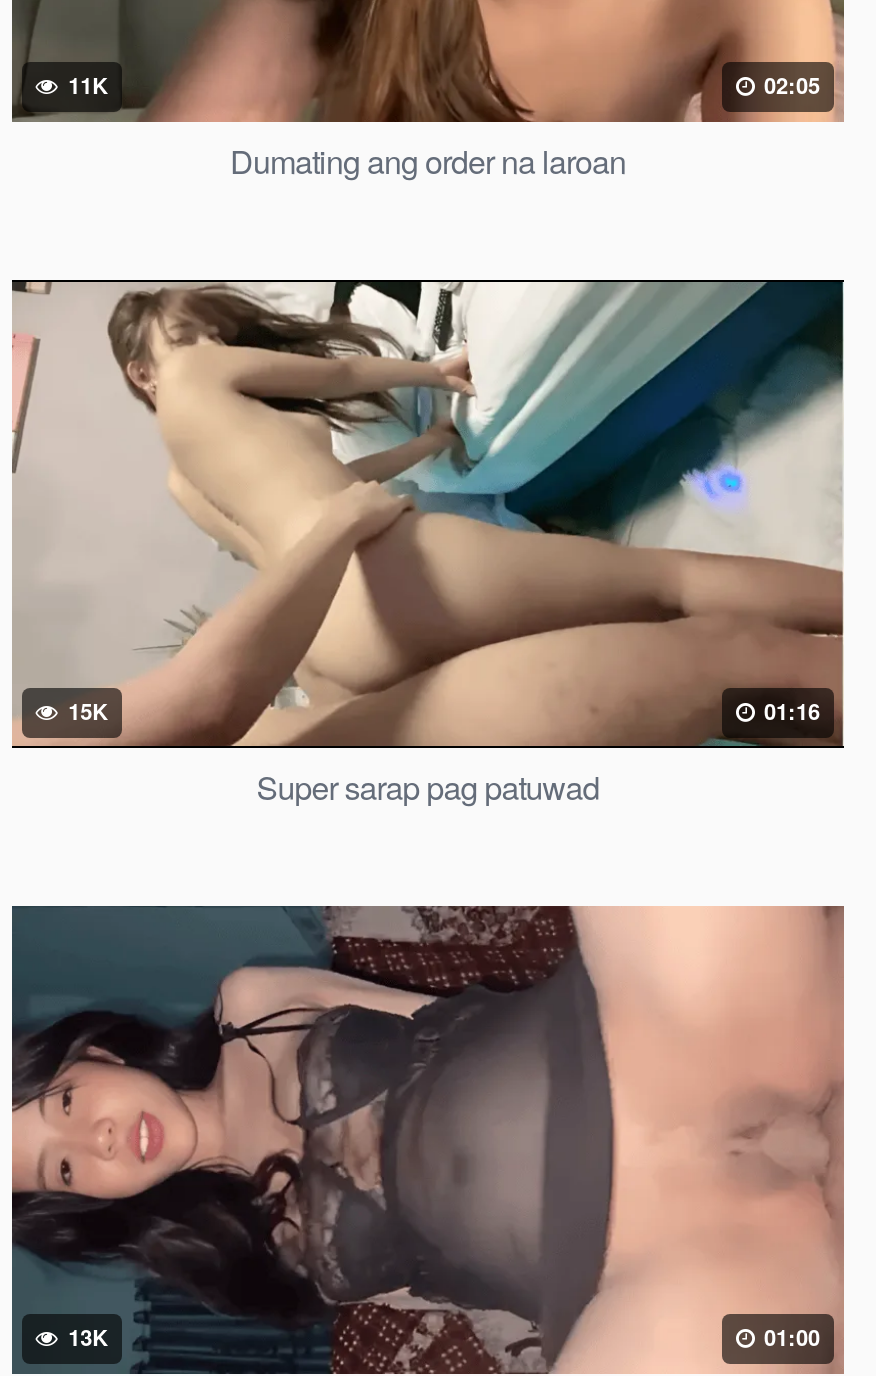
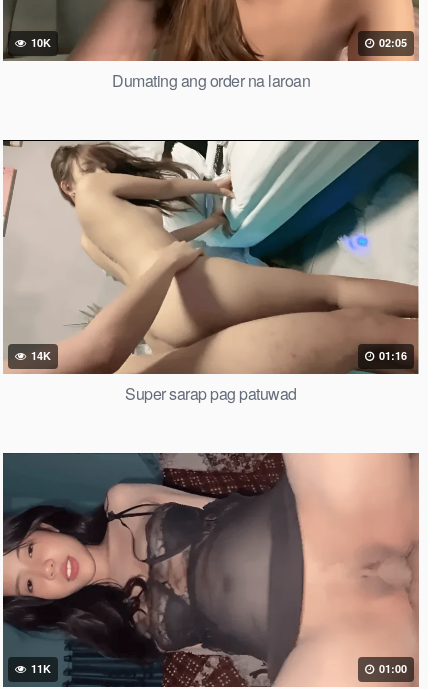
[62,71,108,101] 11K -> [28,35,51,50] 10K
[62,696,108,726] 15K -> [28,348,51,363] 14K
[62,1322,108,1352] 13K -> [28,661,51,676] 11K

